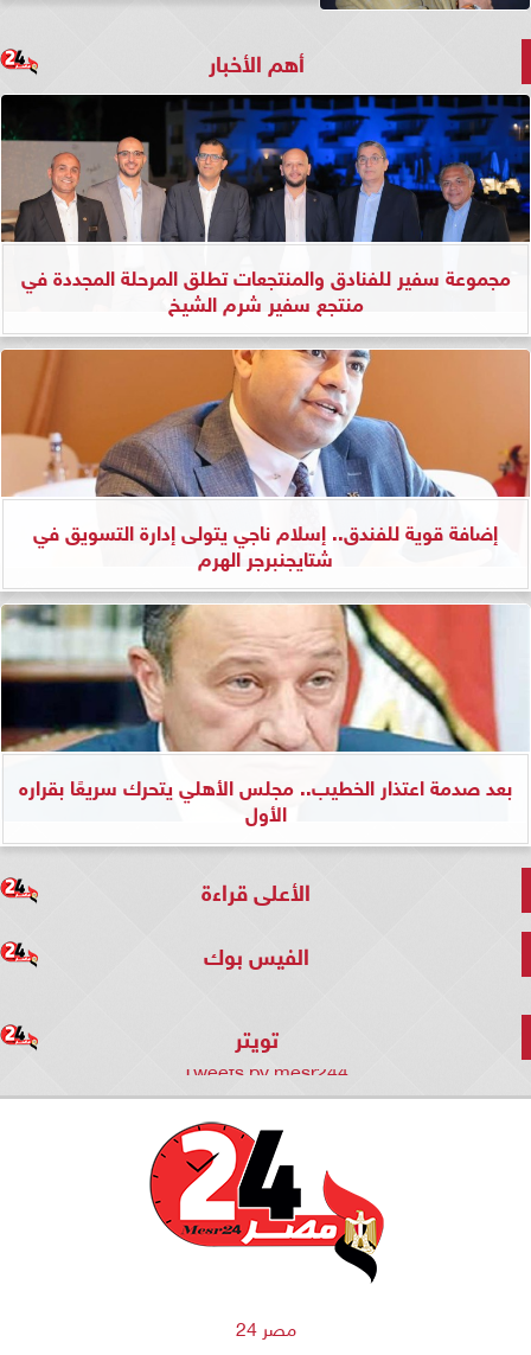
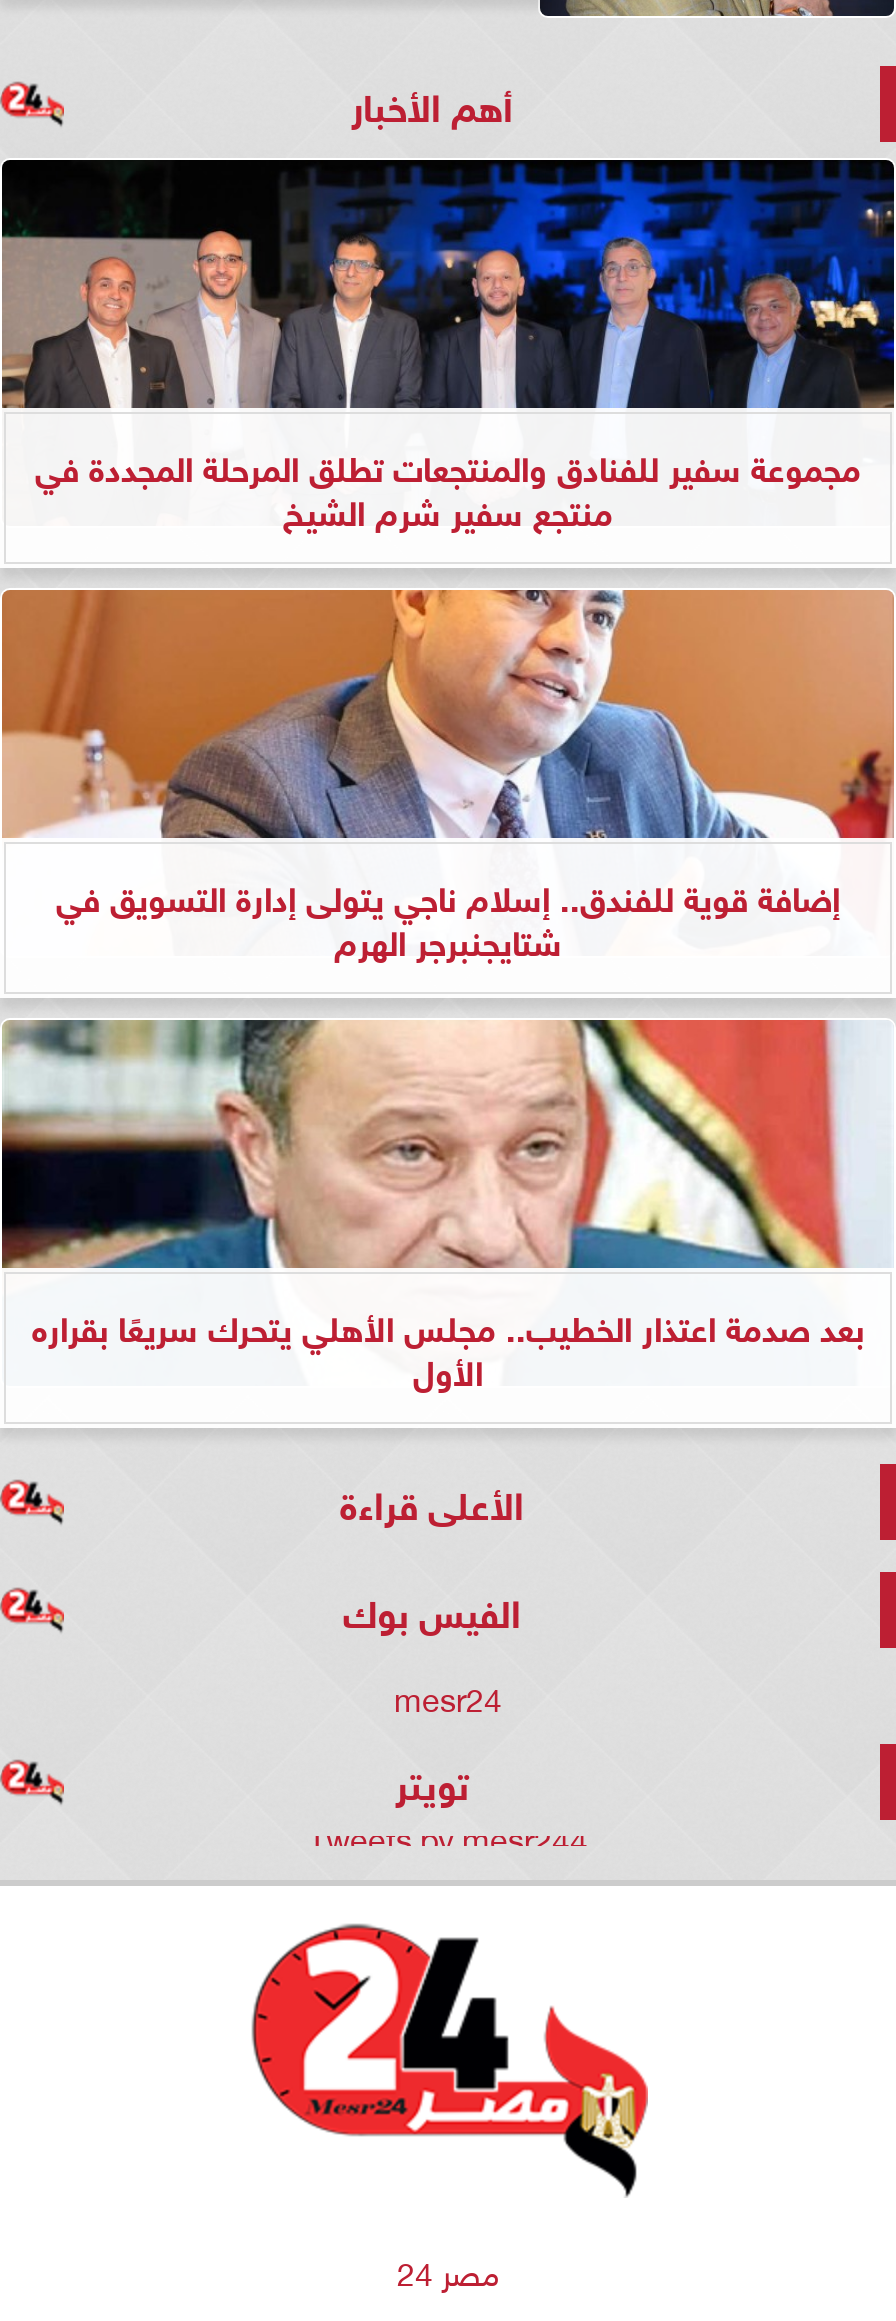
none -> [394,1668,502,1724] mesr24

